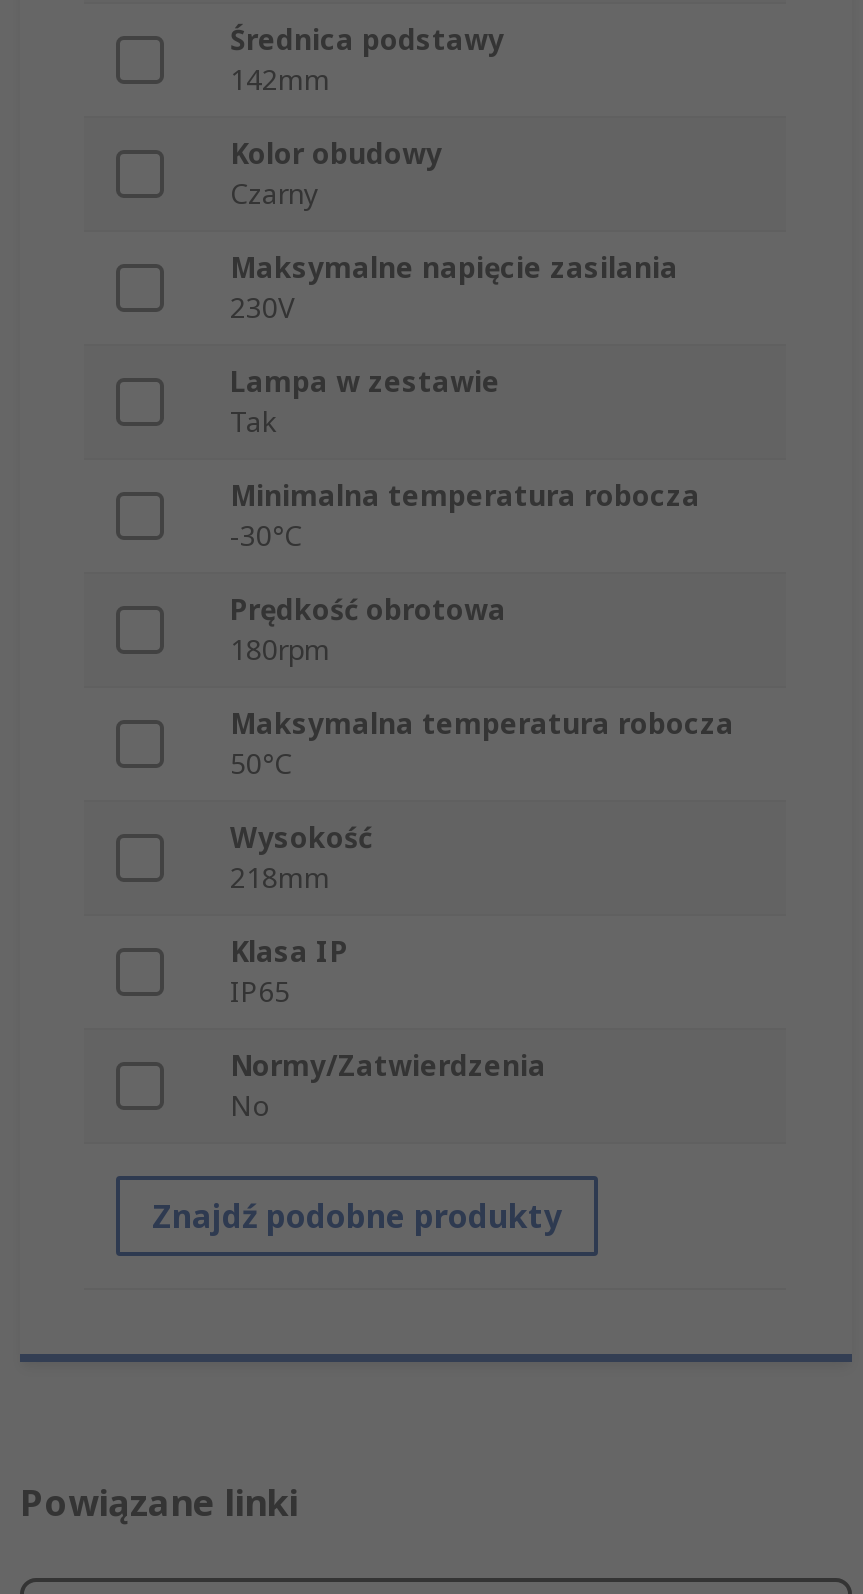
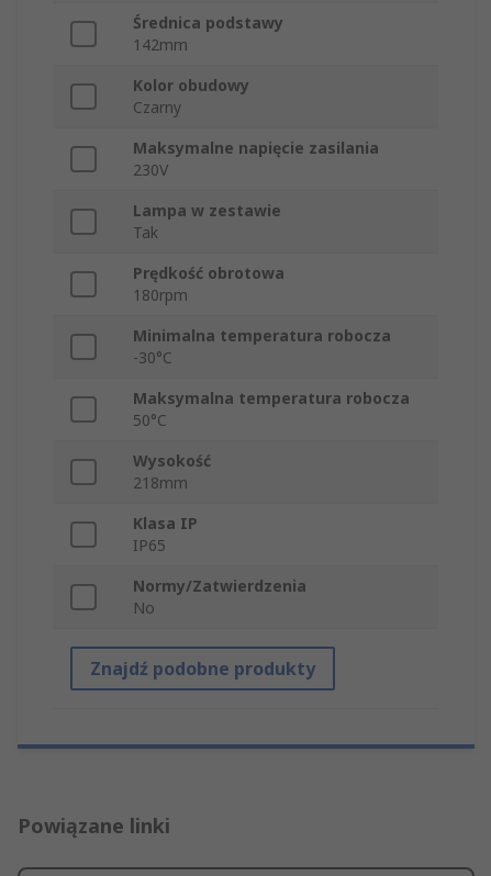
moved [230,477,700,555] -> [133,325,391,368]: Minimalna temperatura robocza | -30°C
moved [230,591,506,669] -> [133,263,284,306]: Prędkość obrotowa | 180rpm

